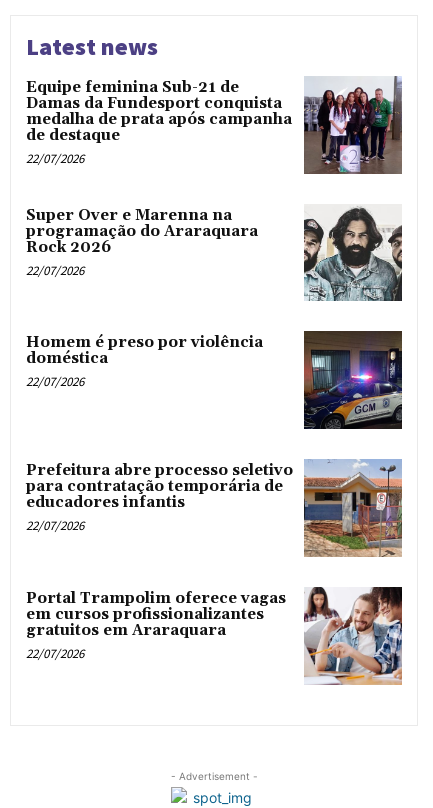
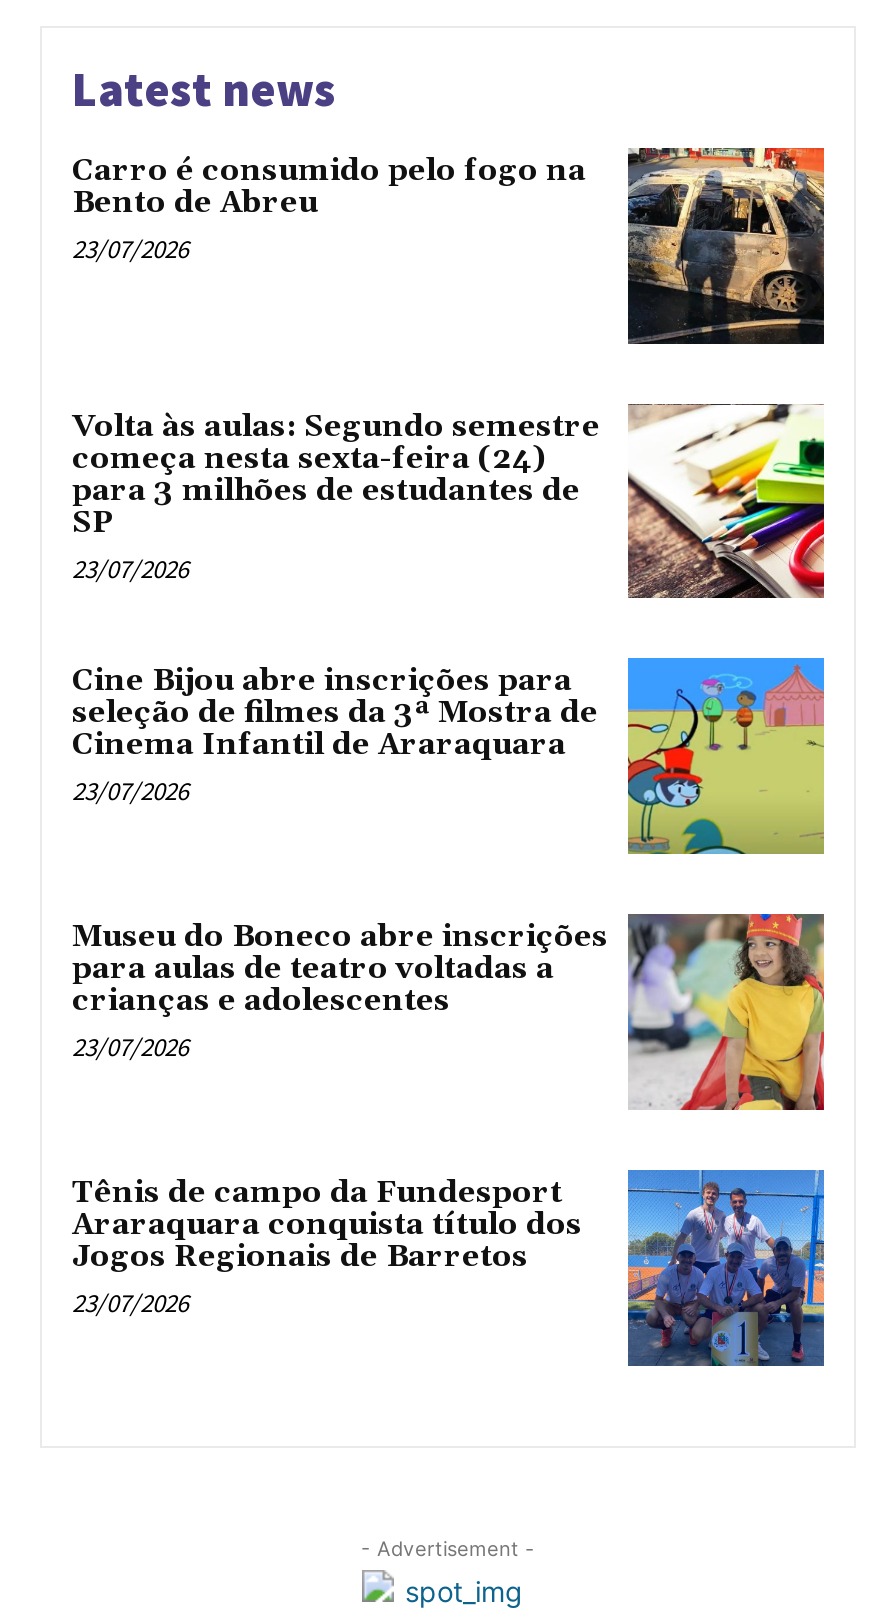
[26,75,403,175] [image] | Equipe feminina Sub-21 de | Damas da Fundesport conquista | medalha de prata após campanha | de destaque | 22/07/2026 -> [72,146,826,346] [image] | Carro é consumido pelo fogo na | Bento de Abreu | 23/07/2026
[26,206,258,279] Super Over e Marenna na | programação do Araraquara | Rock 2026 | 22/07/2026 -> [72,407,600,585] Volta às aulas: Segundo semestre | começa nesta sexta-feira (24) | para 3 milhões de estudantes de | SP | 23/07/2026
[303,204,403,302] [image] -> [626,402,826,600] [image]
[26,330,403,430] [image] | Homem é preso por violência | doméstica | 22/07/2026 -> [72,656,826,856] [image] | Cine Bijou abre inscrições para | seleção de filmes da 3ª Mostra de | Cinema Infantil de Araraquara | 23/07/2026
[26,458,403,557] [image] | Prefeitura abre processo seletivo | para contratação temporária de | educadores infantis | 22/07/2026 -> [72,912,826,1112] [image] | Museu do Boneco abre inscrições | para aulas de teatro voltadas a | crianças e adolescentes | 23/07/2026
[26,586,403,686] [image] | Portal Trampolim oferece vagas | em cursos profissionalizantes | gratuitos em Araraquara | 22/07/2026 -> [72,1168,826,1368] [image] | Tênis de campo da Fundesport | Araraquara conquista título dos | Jogos Regionais de Barretos | 23/07/2026

